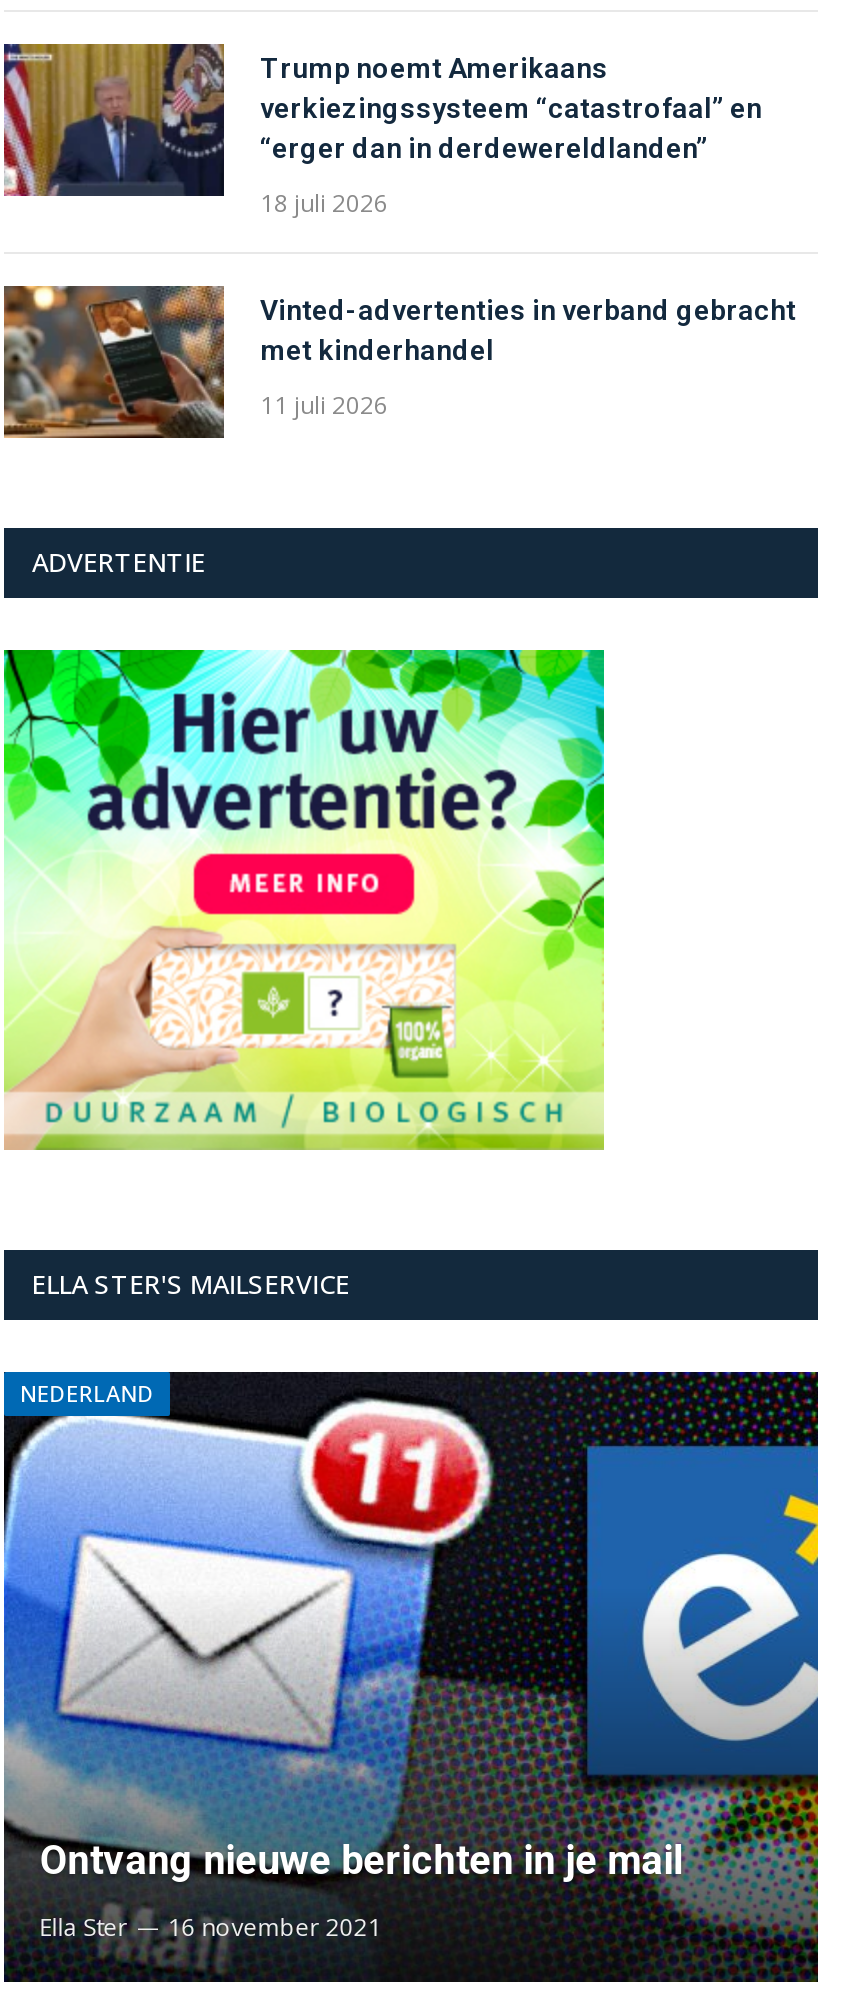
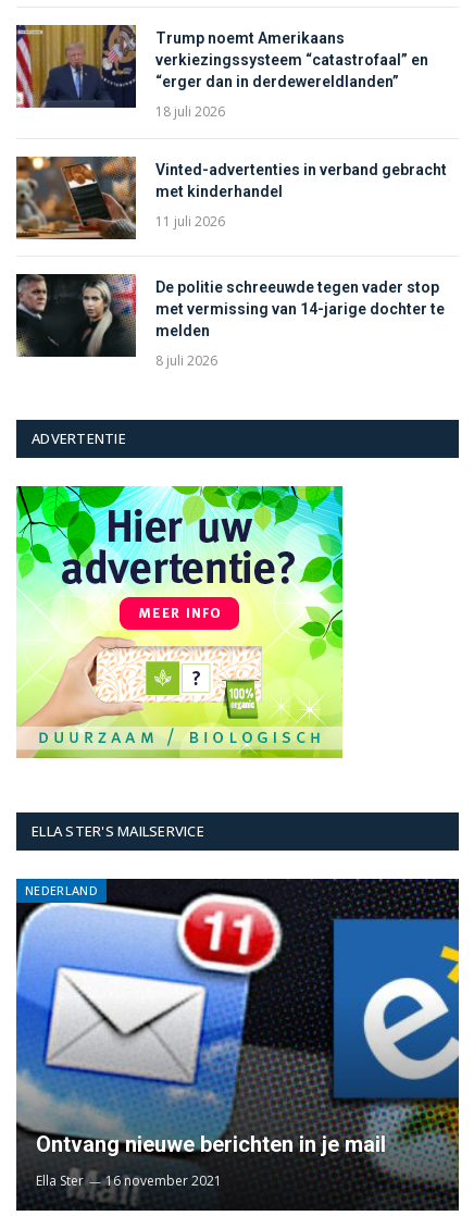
none -> [15,273,445,371] [image] | De politie schreeuwde tegen vader stop | met vermissing van 14-jarige dochter te | melden | 8 juli 2026

